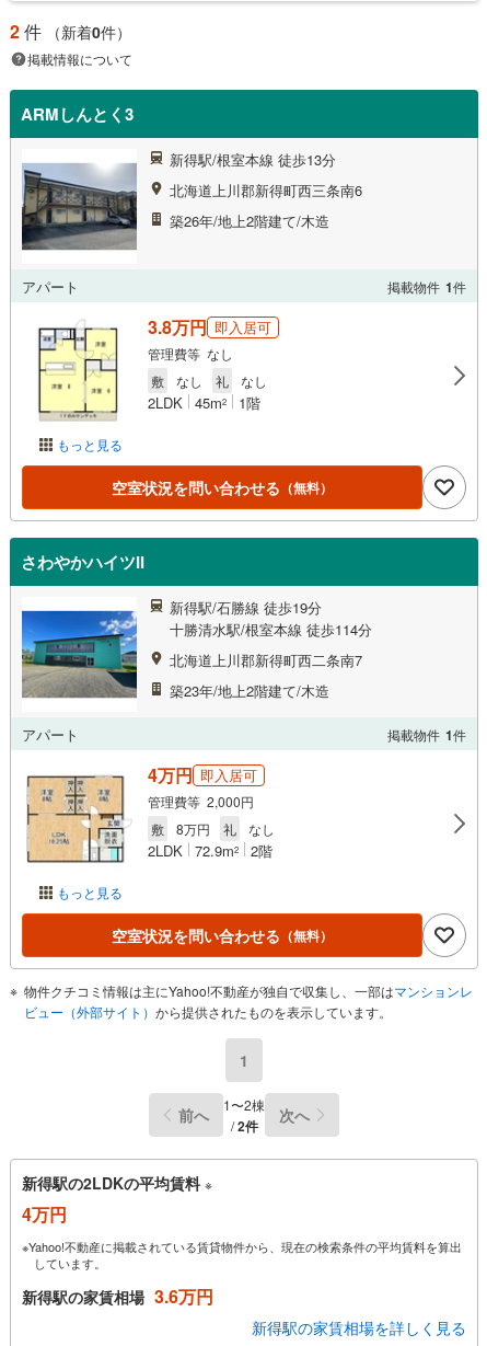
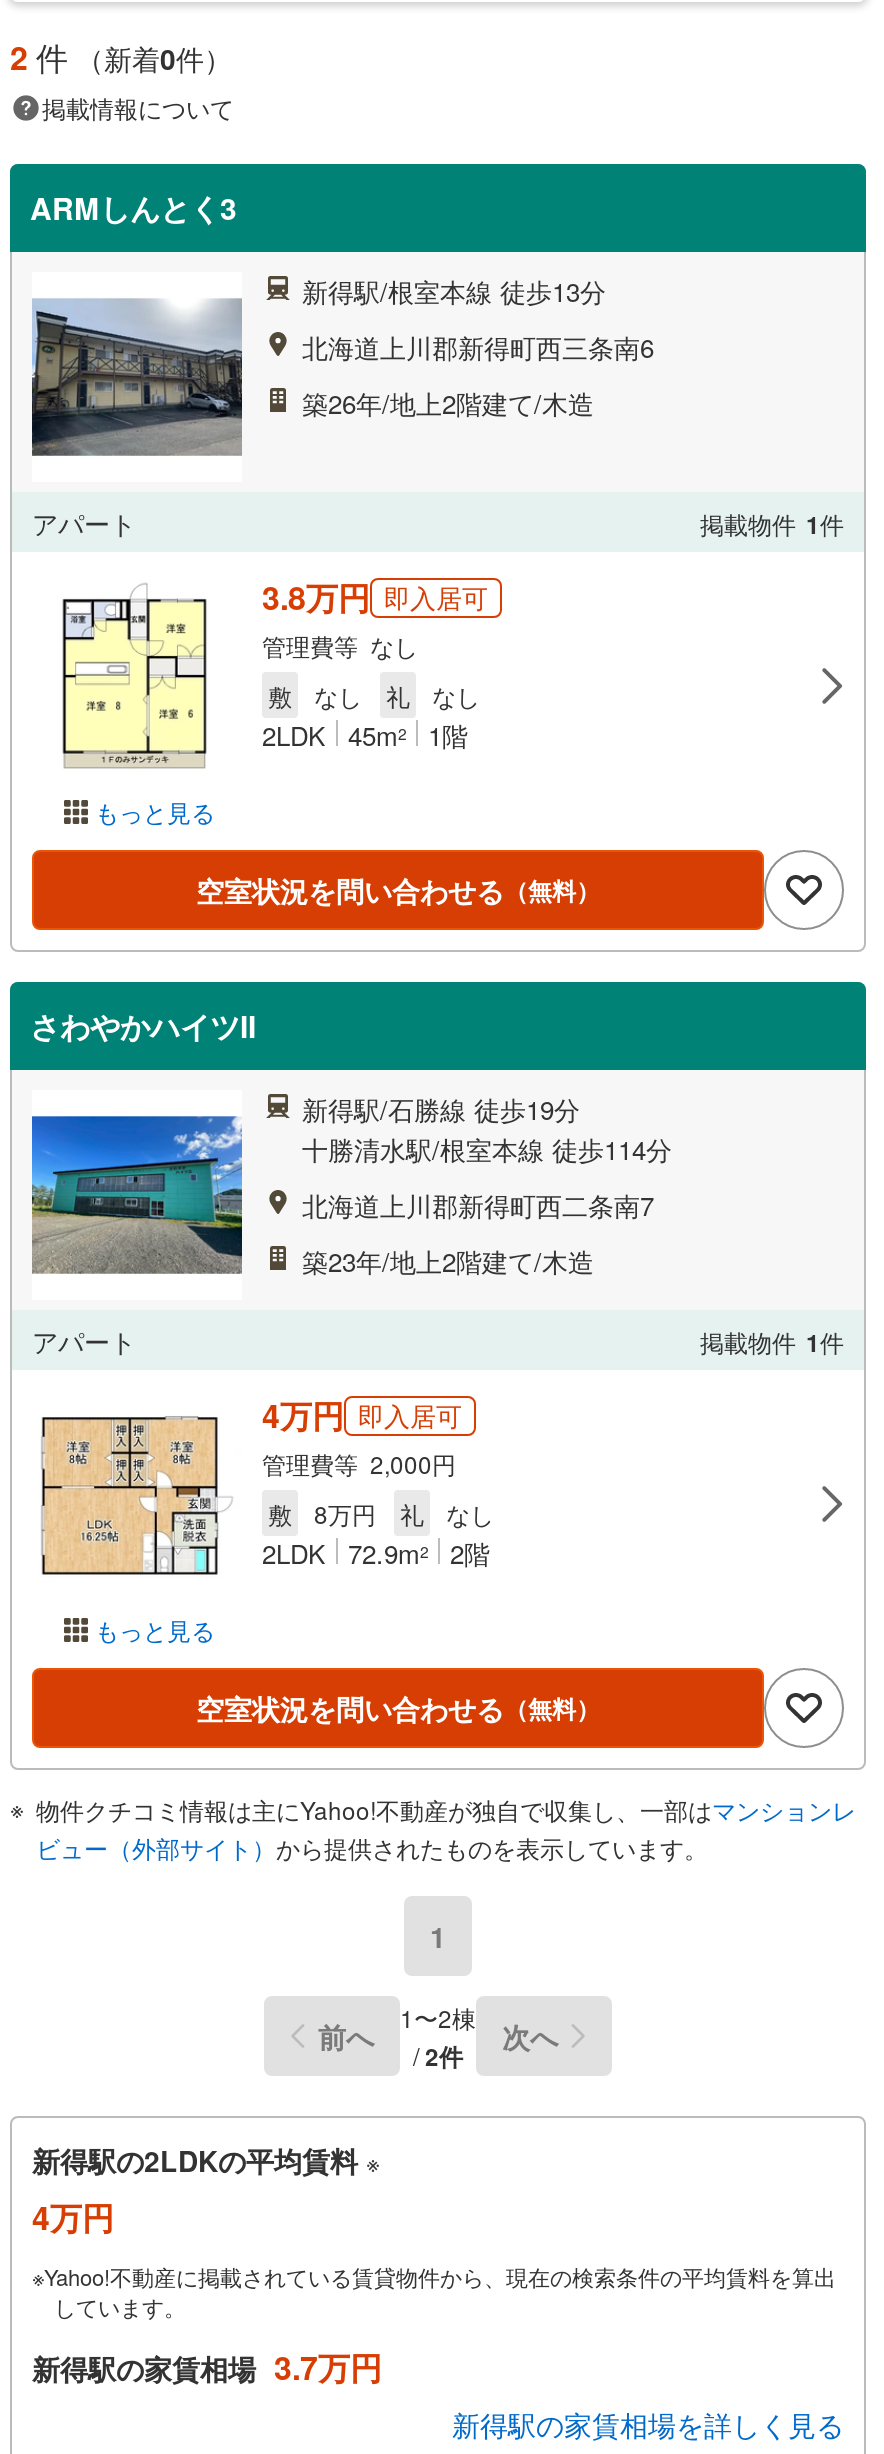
[22,1284,213,1309] 新得駅の家賃相場 3.6万円 -> [32,2344,382,2390] 新得駅の家賃相場 3.7万円

